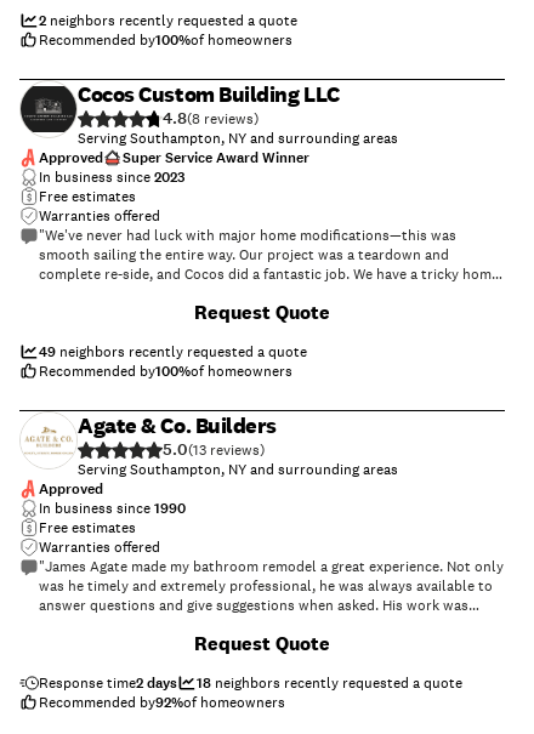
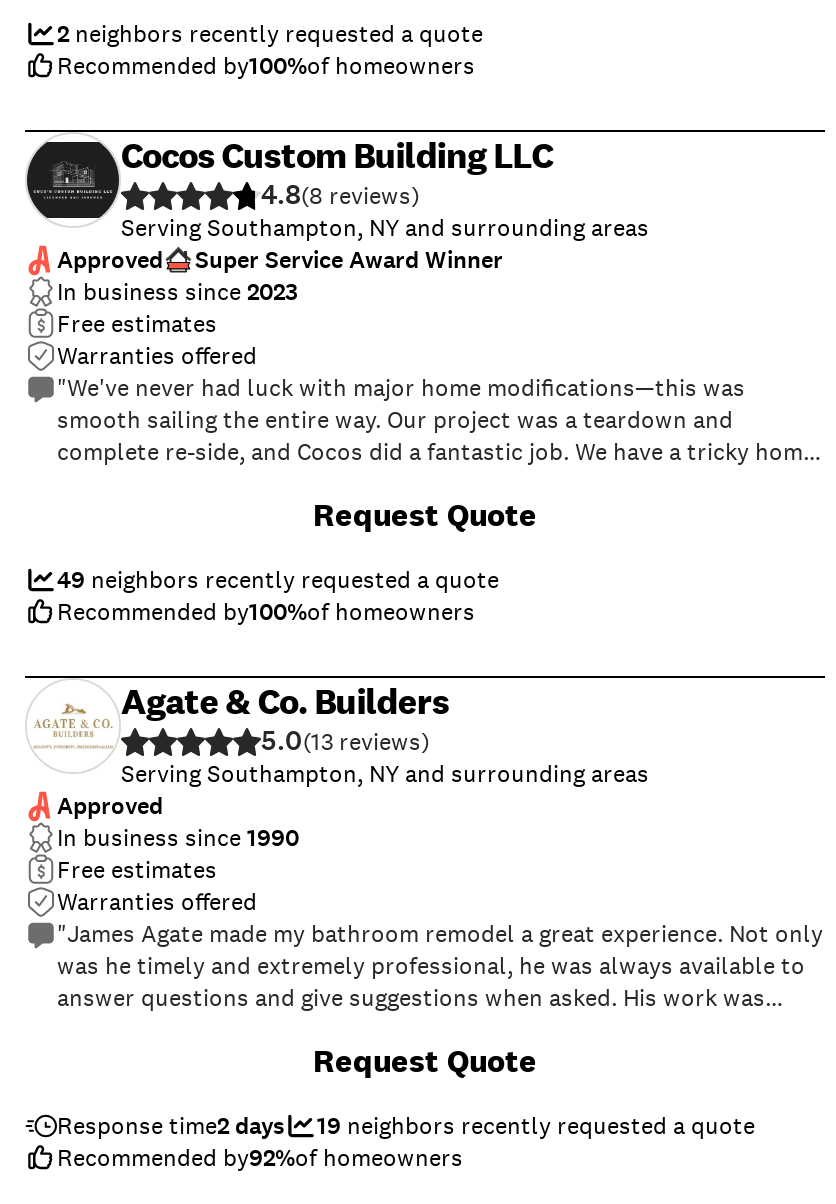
[197,673,462,693] 18 neighbors recently requested a quote -> [317,1110,755,1142] 19 neighbors recently requested a quote

